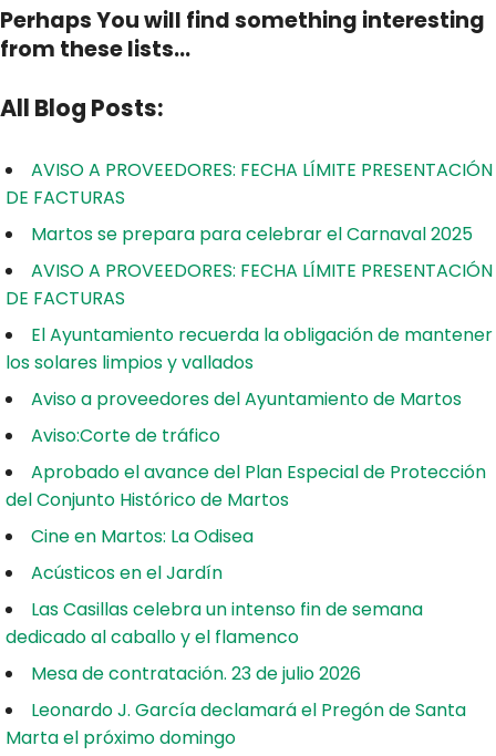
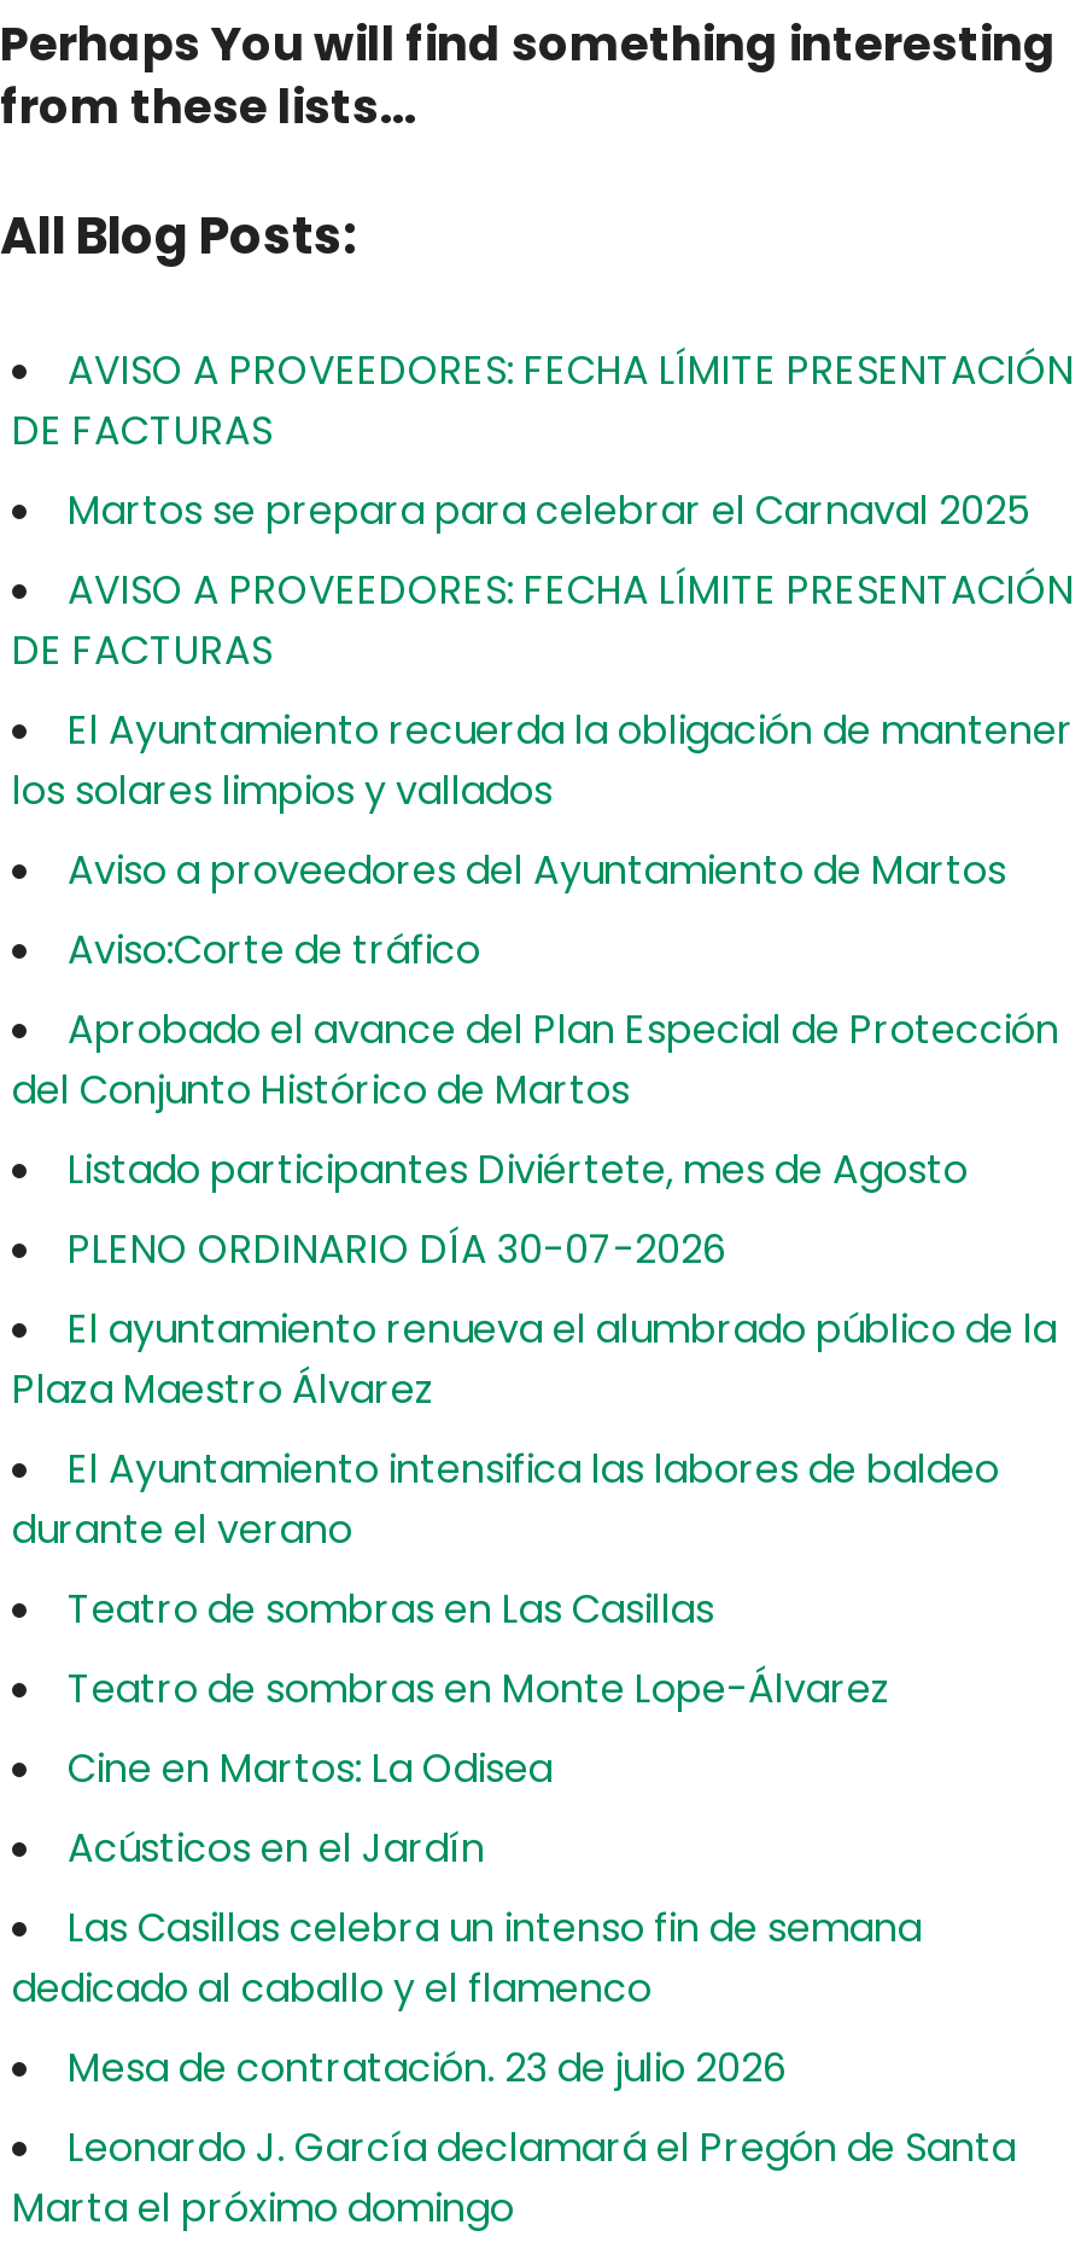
none -> [12,1142,1057,1717] Listado participantes Diviértete, mes de Agosto | PLENO ORDINARIO DÍA 30-07-2026 | El ayuntamiento renueva el alumbrado público de la | Plaza Maestro Álvarez | El Ayuntamiento intensifica las labores de baldeo | durante el verano | Teatro de sombras en Las Casillas | Teatro de sombras en Monte Lope-Álvarez

